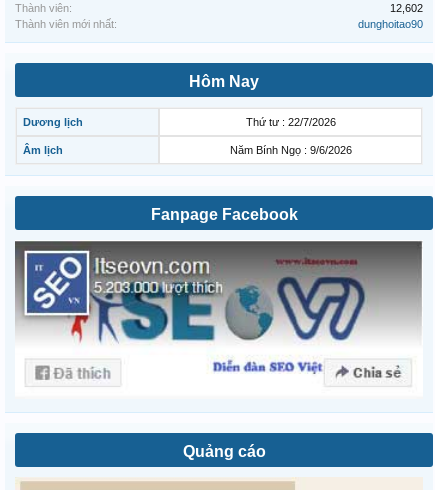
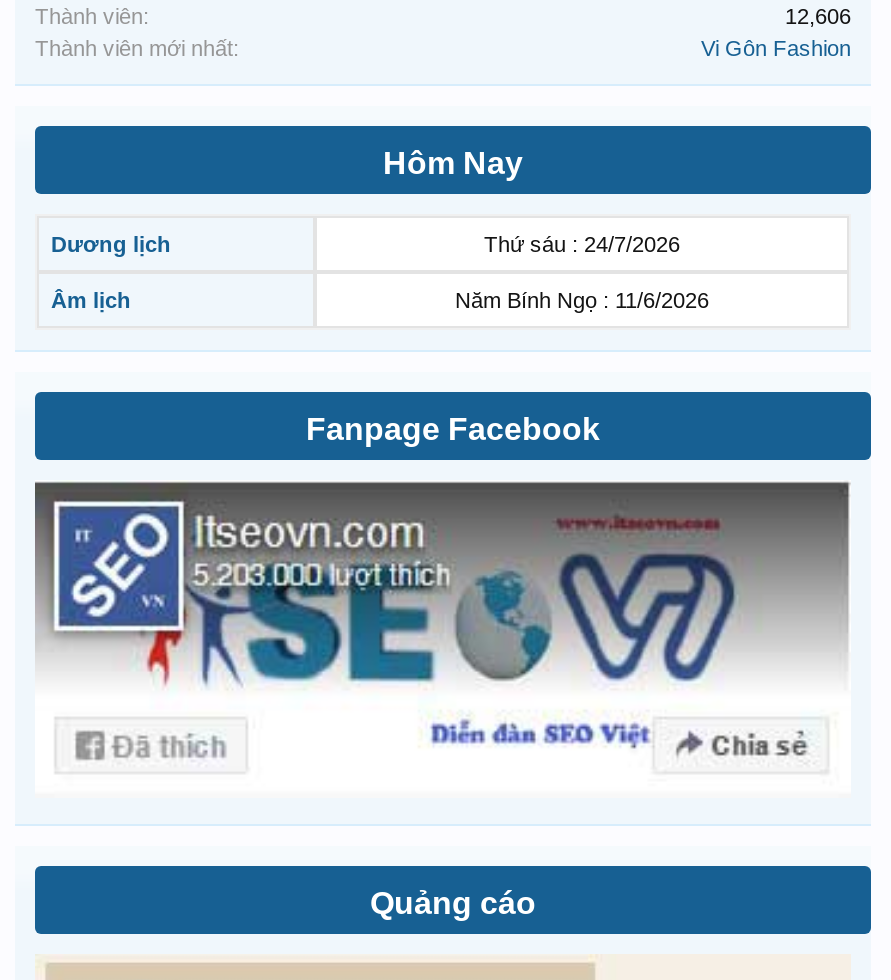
[390,2,423,14] 12,602 -> [785,4,851,28] 12,606
[358,18,423,30] dunghoitao90 -> [701,36,851,60] Vi Gôn Fashion
[245,116,335,128] Thứ tư : 22/7/2026 -> [484,232,680,256] Thứ sáu : 24/7/2026
[229,144,351,156] Năm Bính Ngọ : 9/6/2026 -> [455,288,709,312] Năm Bính Ngọ : 11/6/2026

